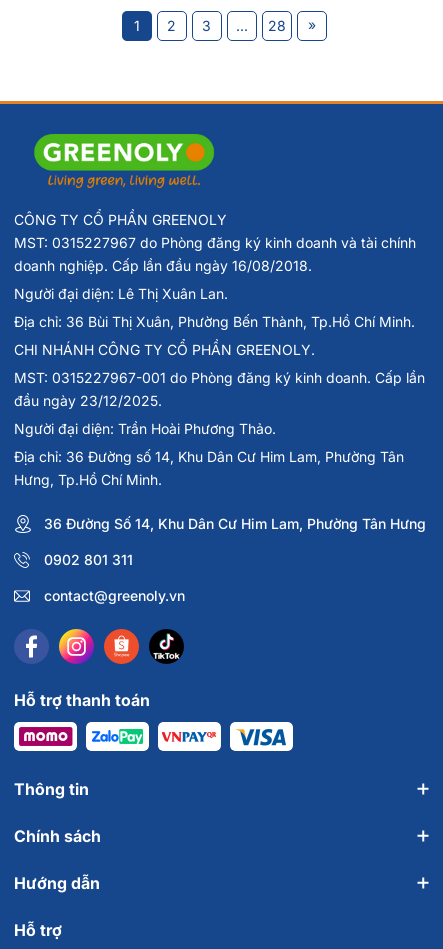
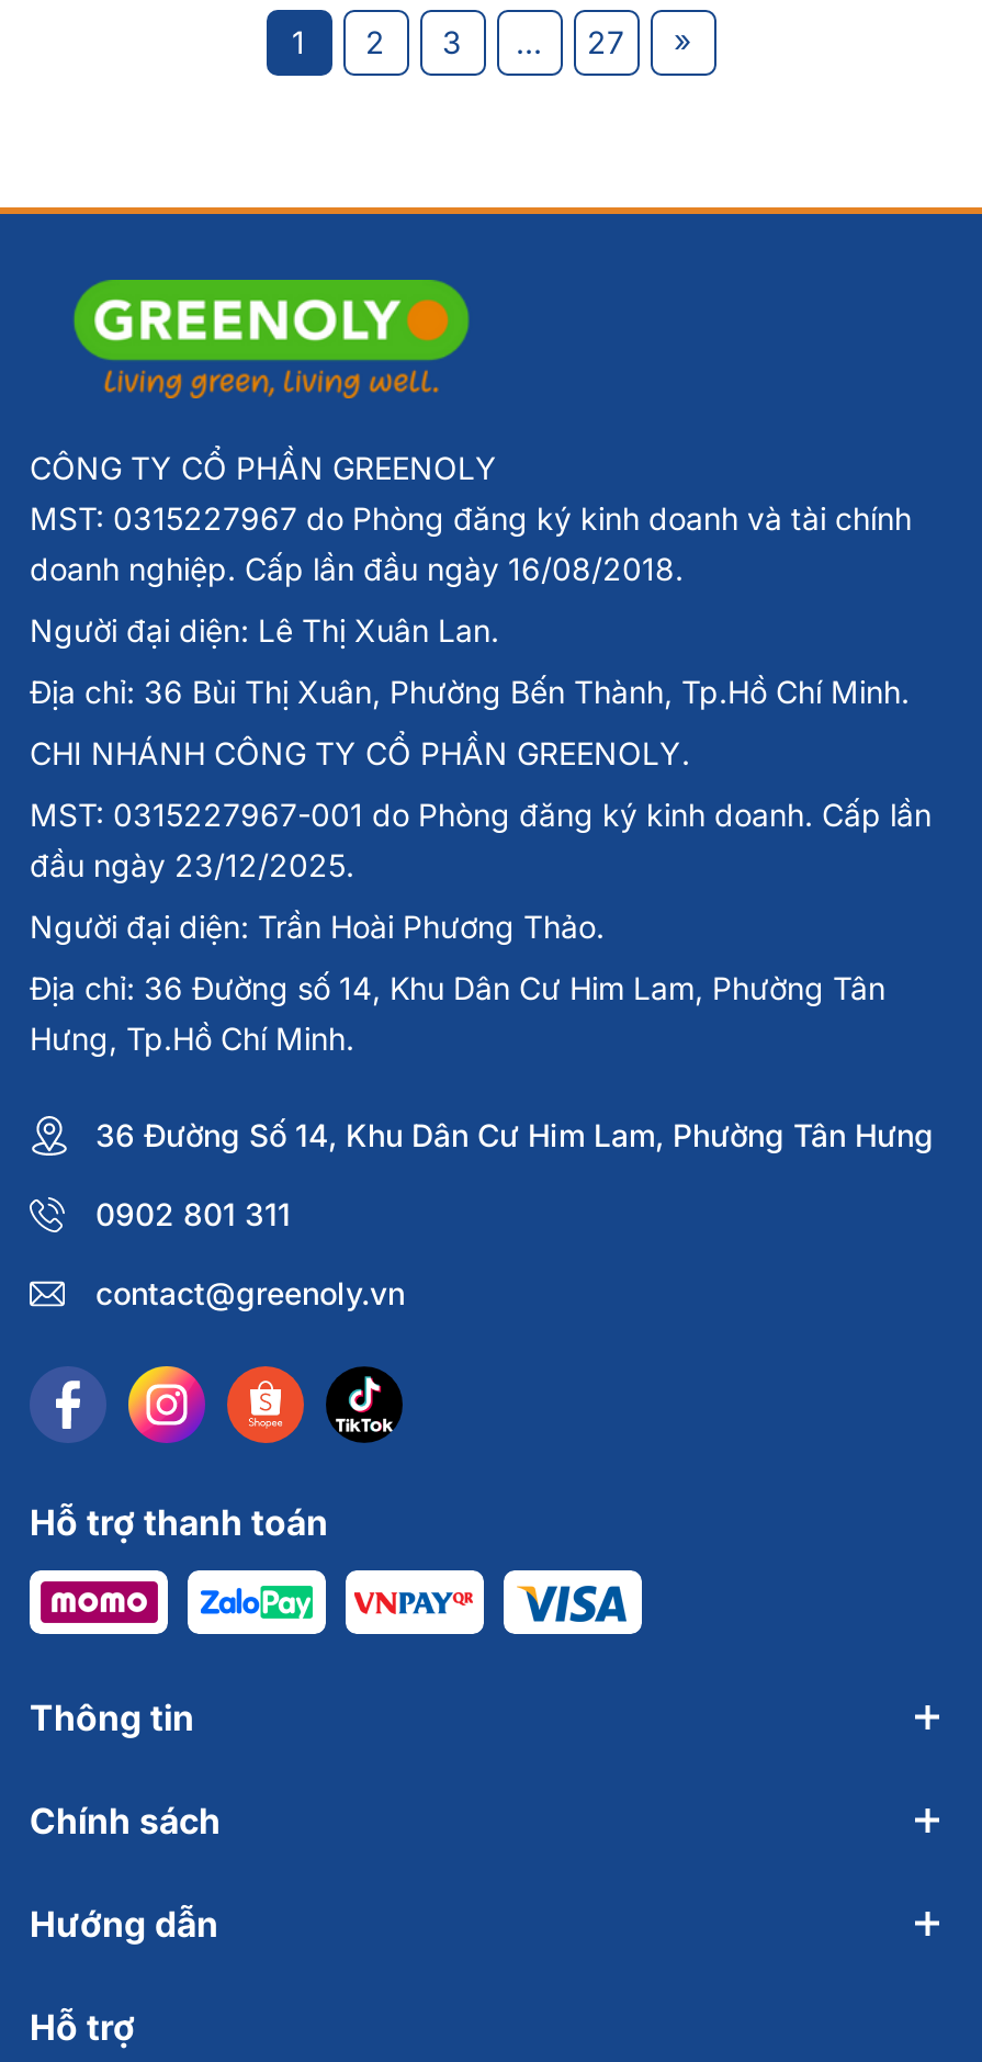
[267,17,285,34] 28 -> [587,23,624,60] 27

